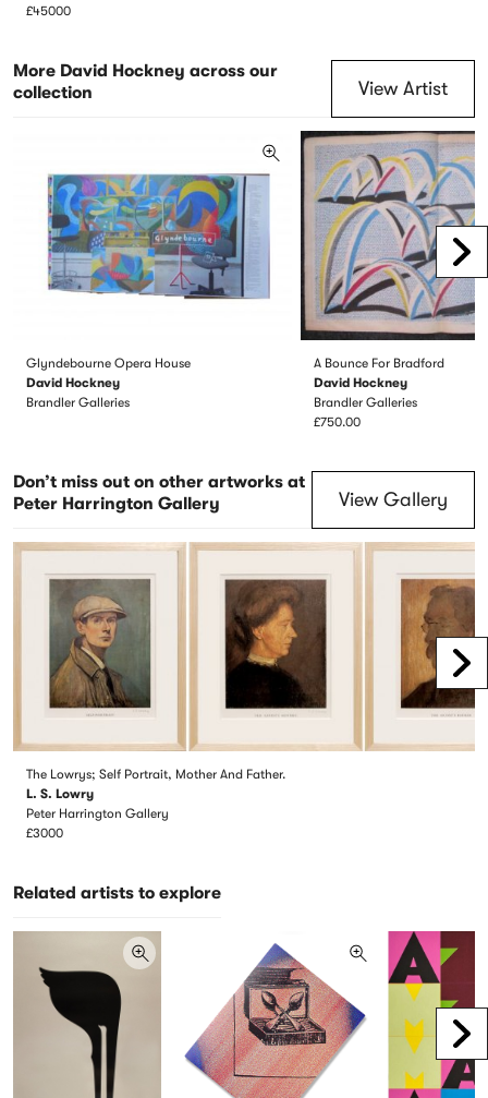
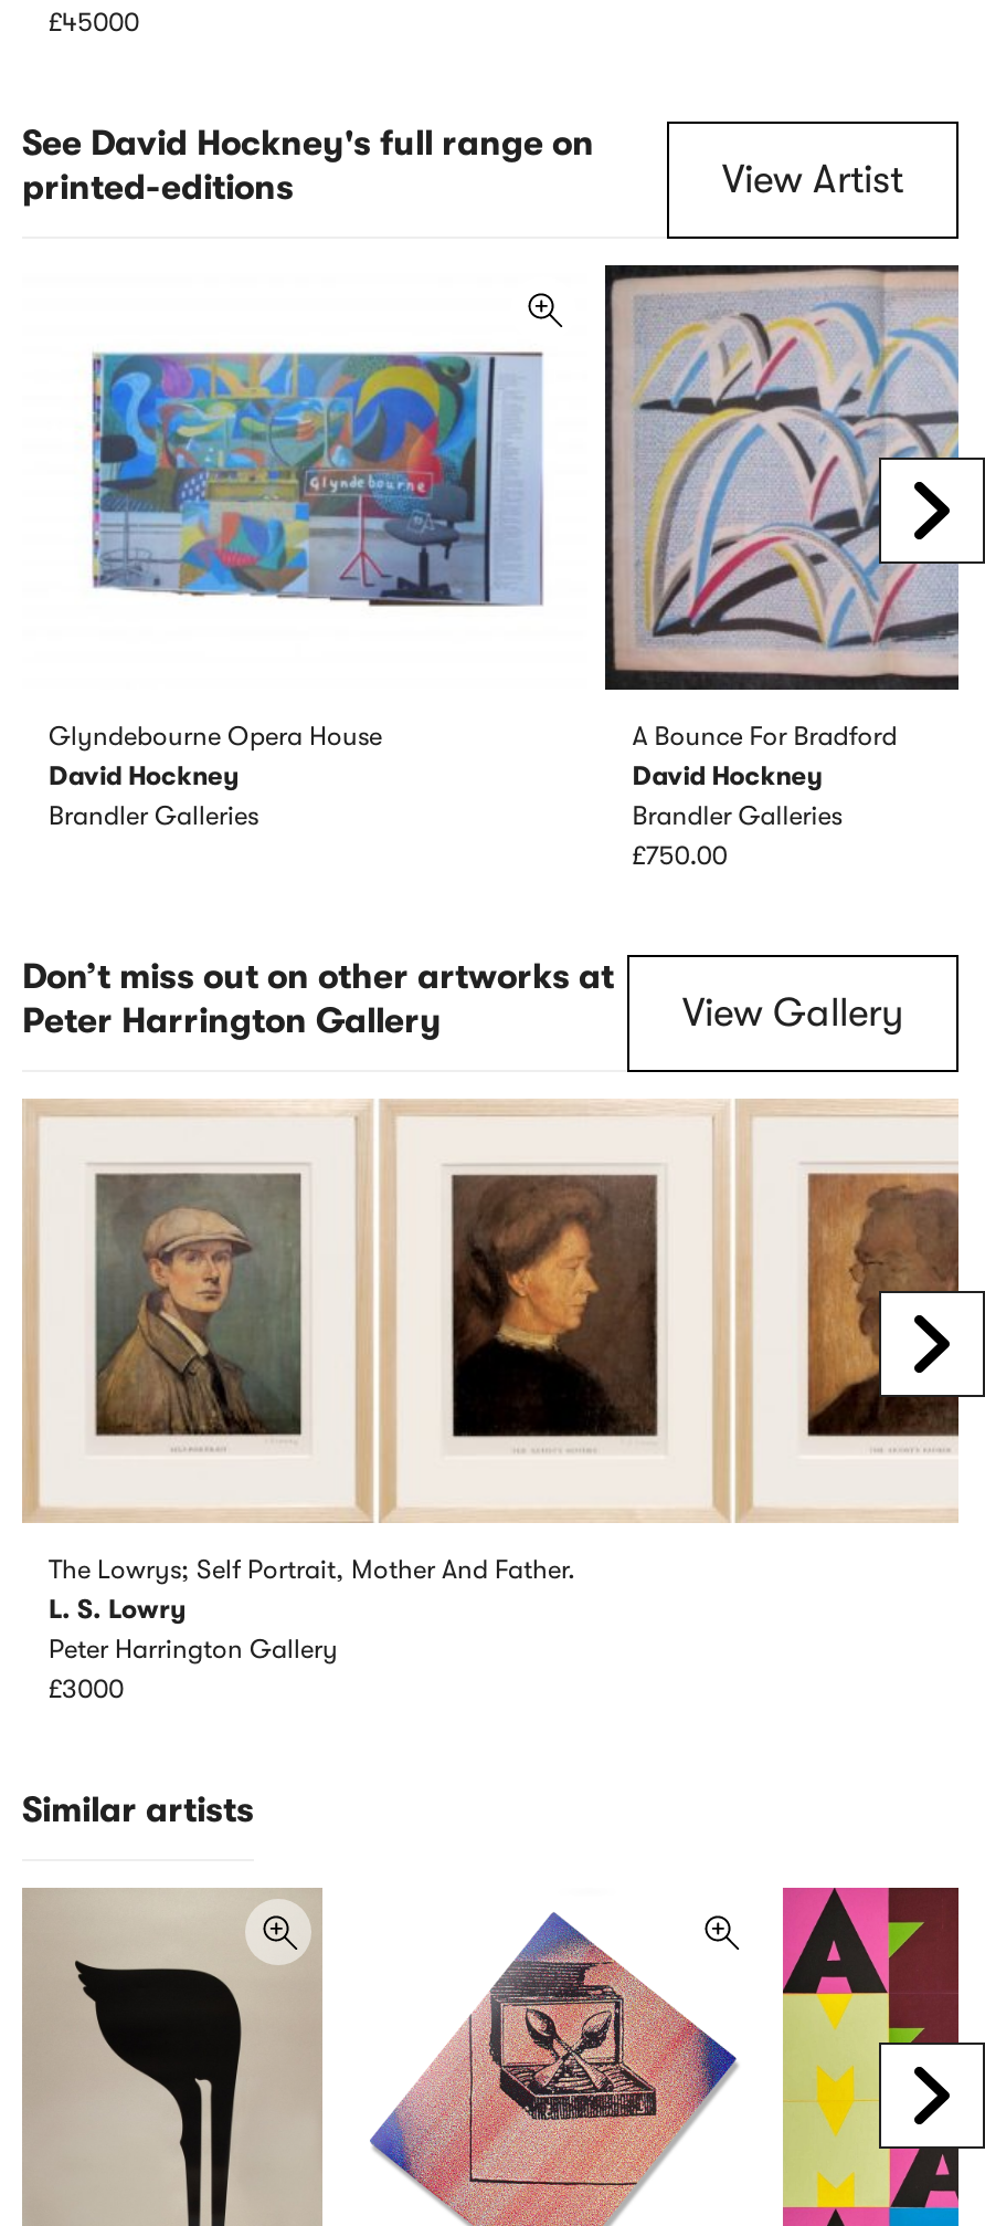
[13,61,278,102] More David Hockney across our | collection -> [22,123,594,207] See David Hockney's full range on | printed-editions
[13,883,221,902] Related artists to explore -> [22,1789,254,1829] Similar artists

